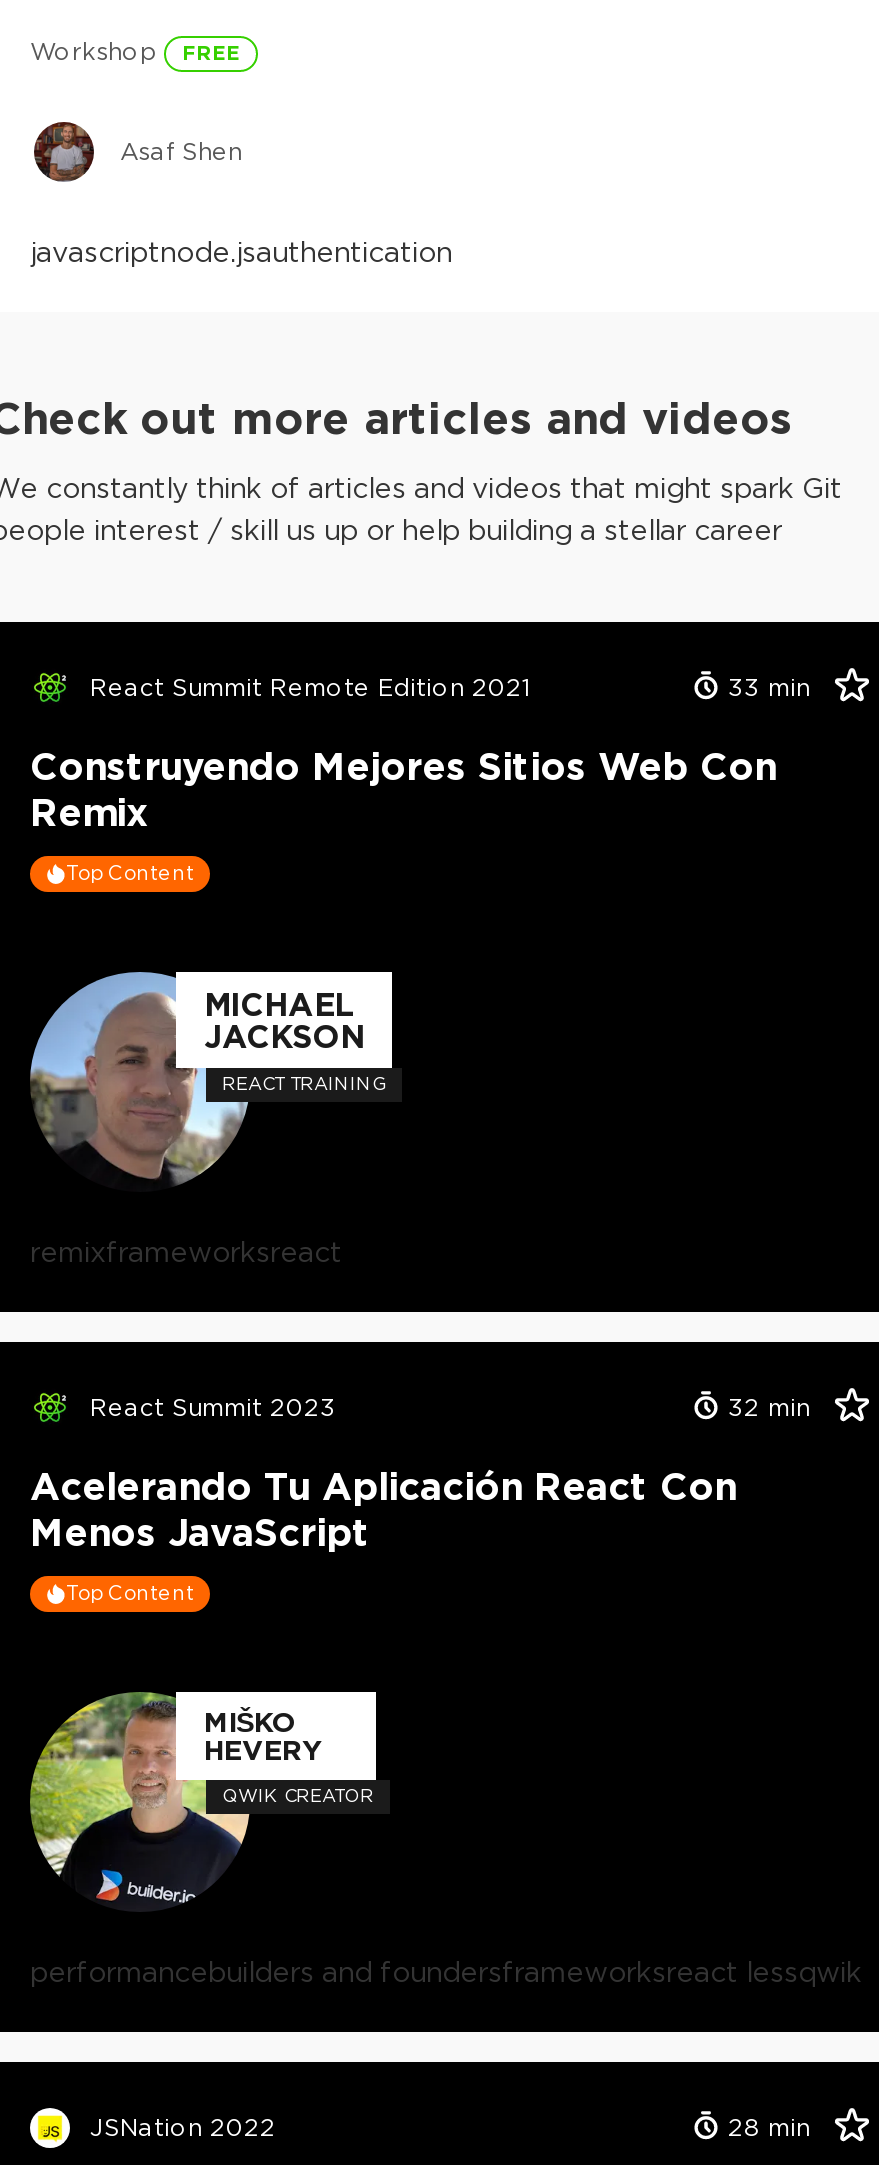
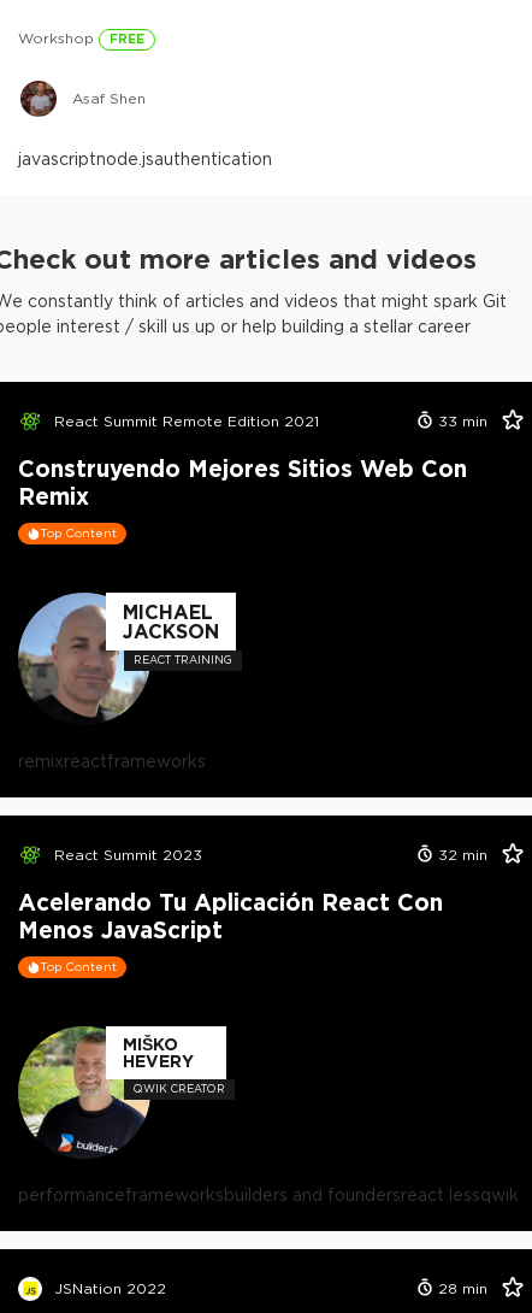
[30,1236,342,1268] remixframeworksreact -> [18,752,206,771] remixreactframeworks
[30,1956,862,1988] performancebuilders and foundersframeworksreact lessqwik -> [18,1185,519,1205] performanceframeworksbuilders and foundersreact lessqwik

